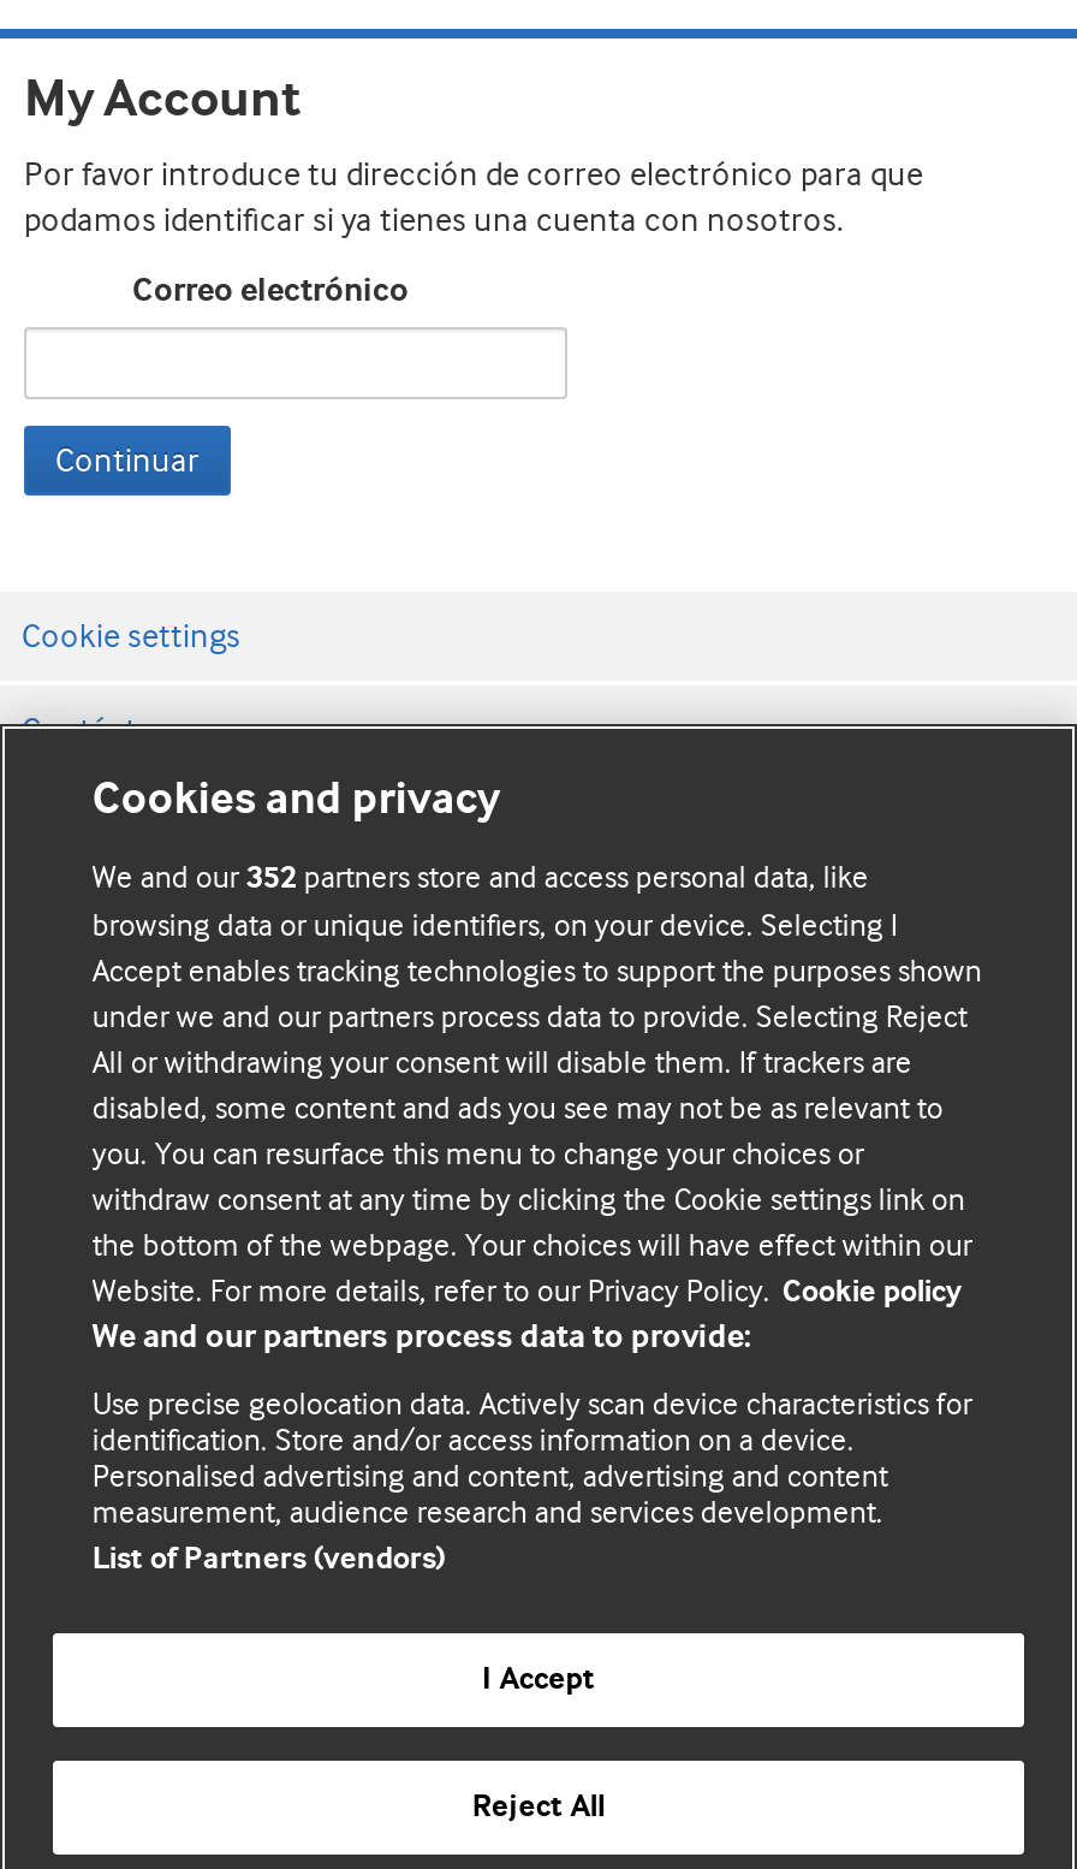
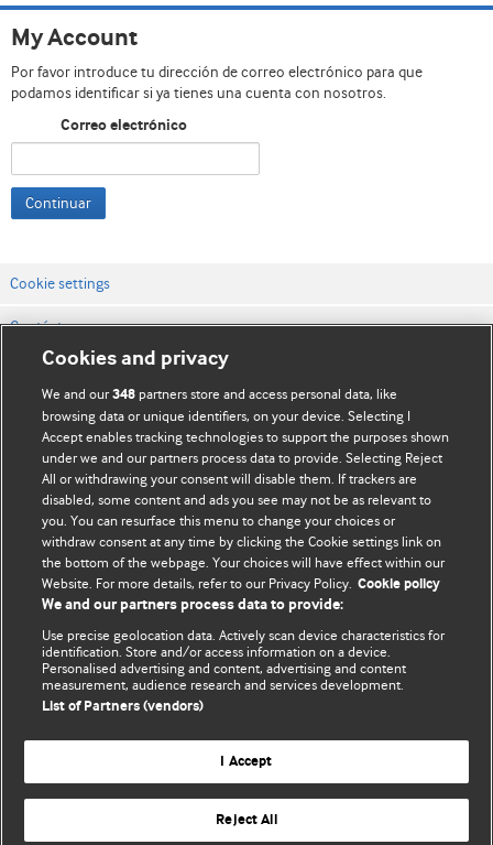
[92,859,869,897] We and our 352 partners store and access personal data, like -> [42,386,398,403] We and our 348 partners store and access personal data, like

